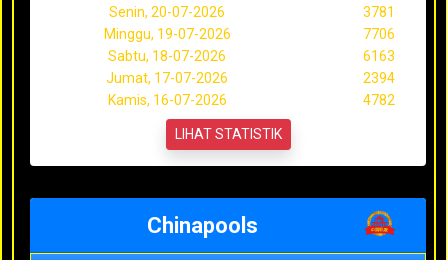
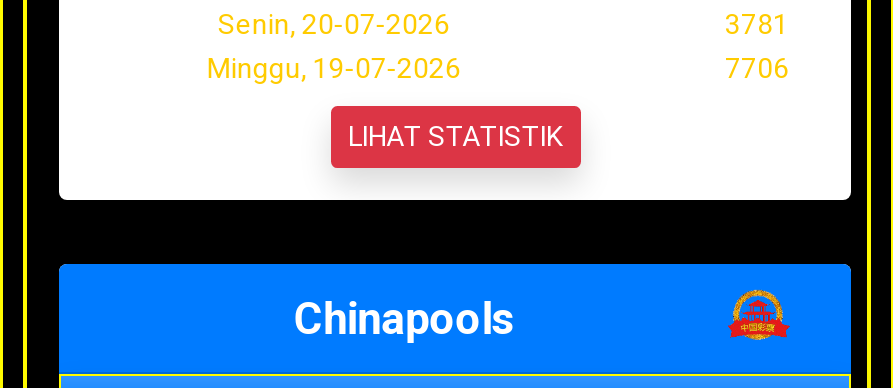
[106,48,395,108] Sabtu, 18-07-2026 | 6163 | Jumat, 17-07-2026 | 2394 | Kamis, 16-07-2026 | 4782 -> none

